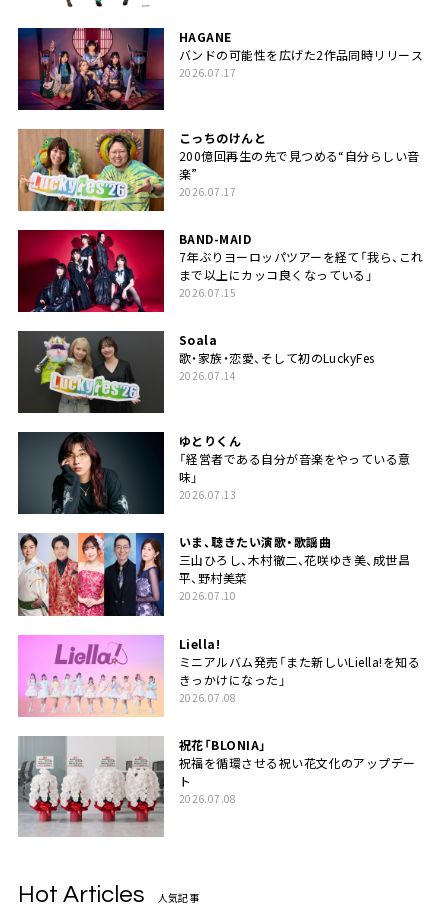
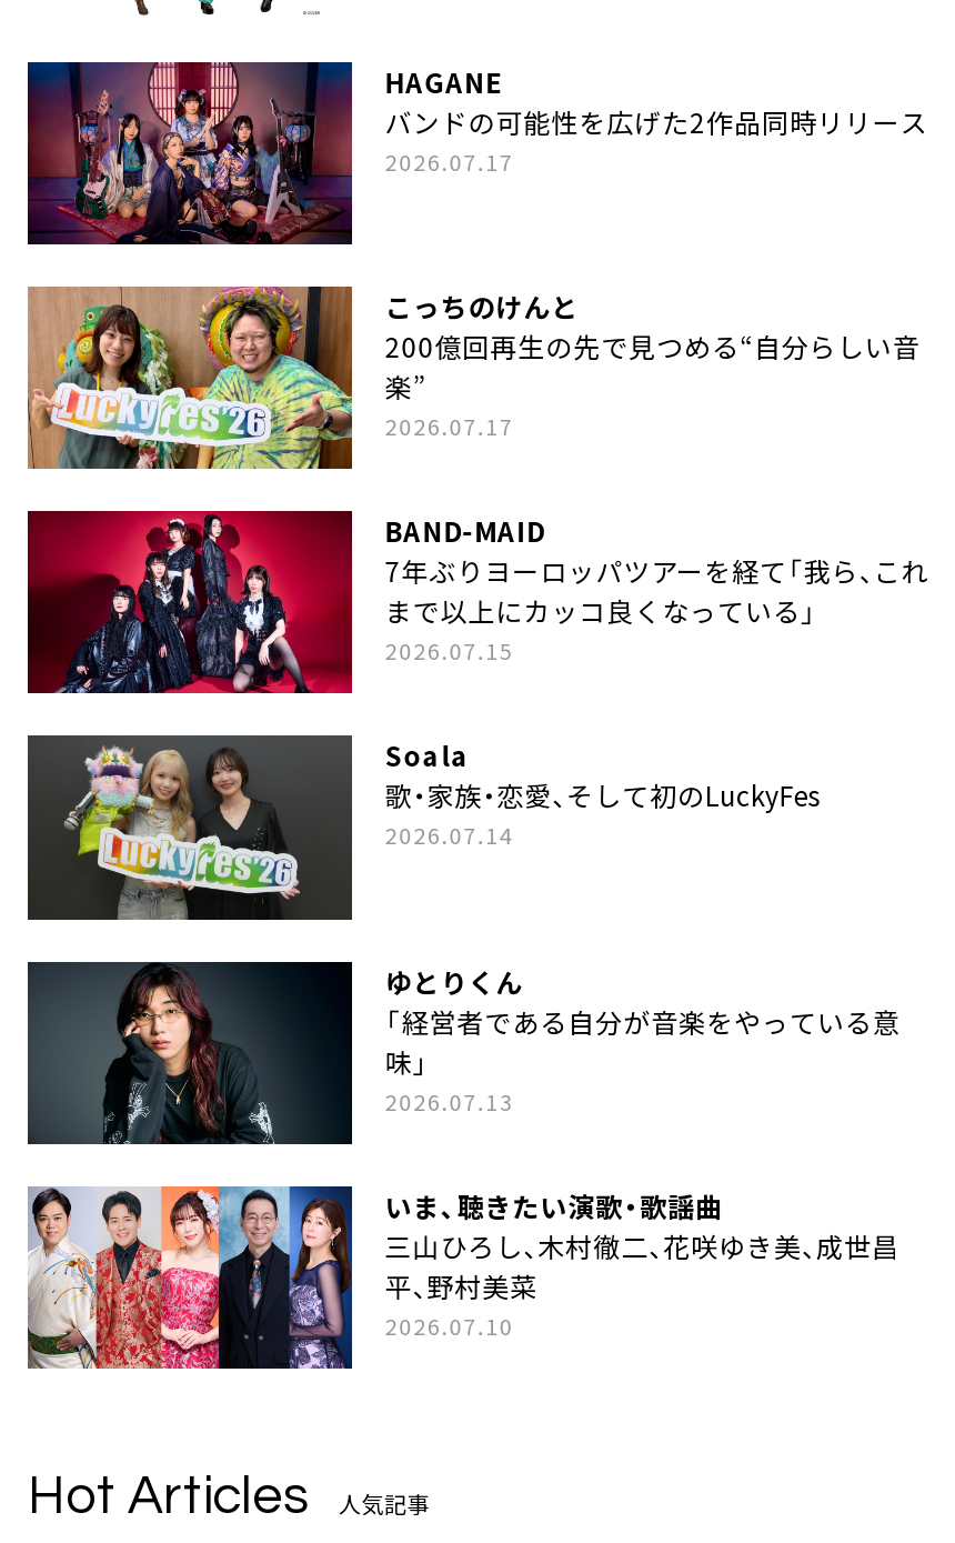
[17,634,420,806] [image] | Liella! | ミニアルバム発売「また新しいLiella!を知る | きっかけになった」 | 2026.07.08 | 祝花「BLONIA」 | 祝福を循環させる祝い花文化のアップデー | ト | 2026.07.08 -> none
[18,735,164,837] [image] -> none

